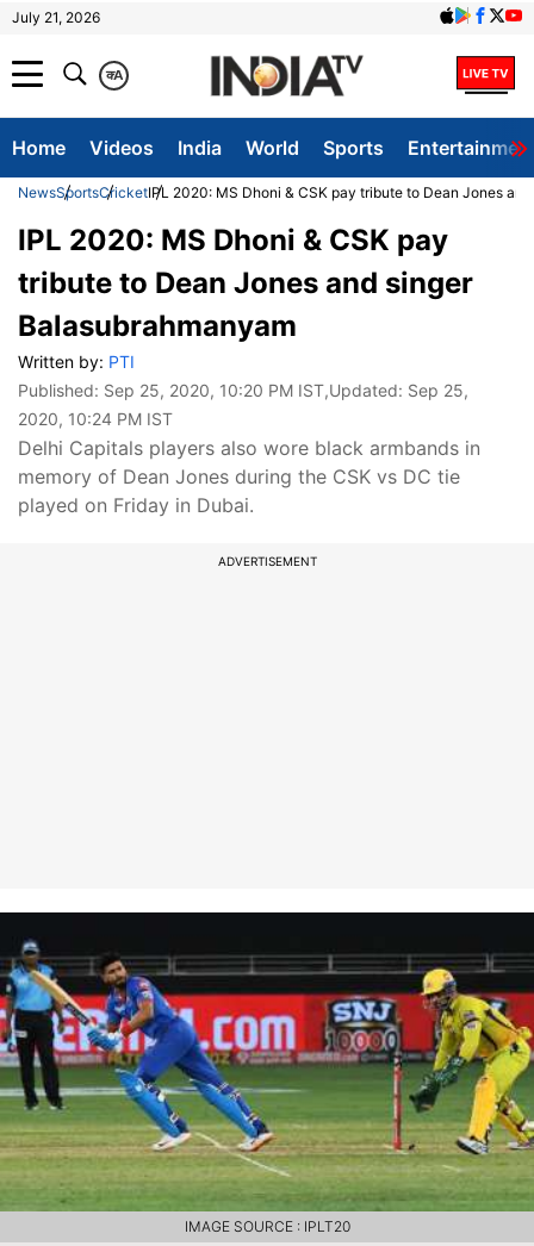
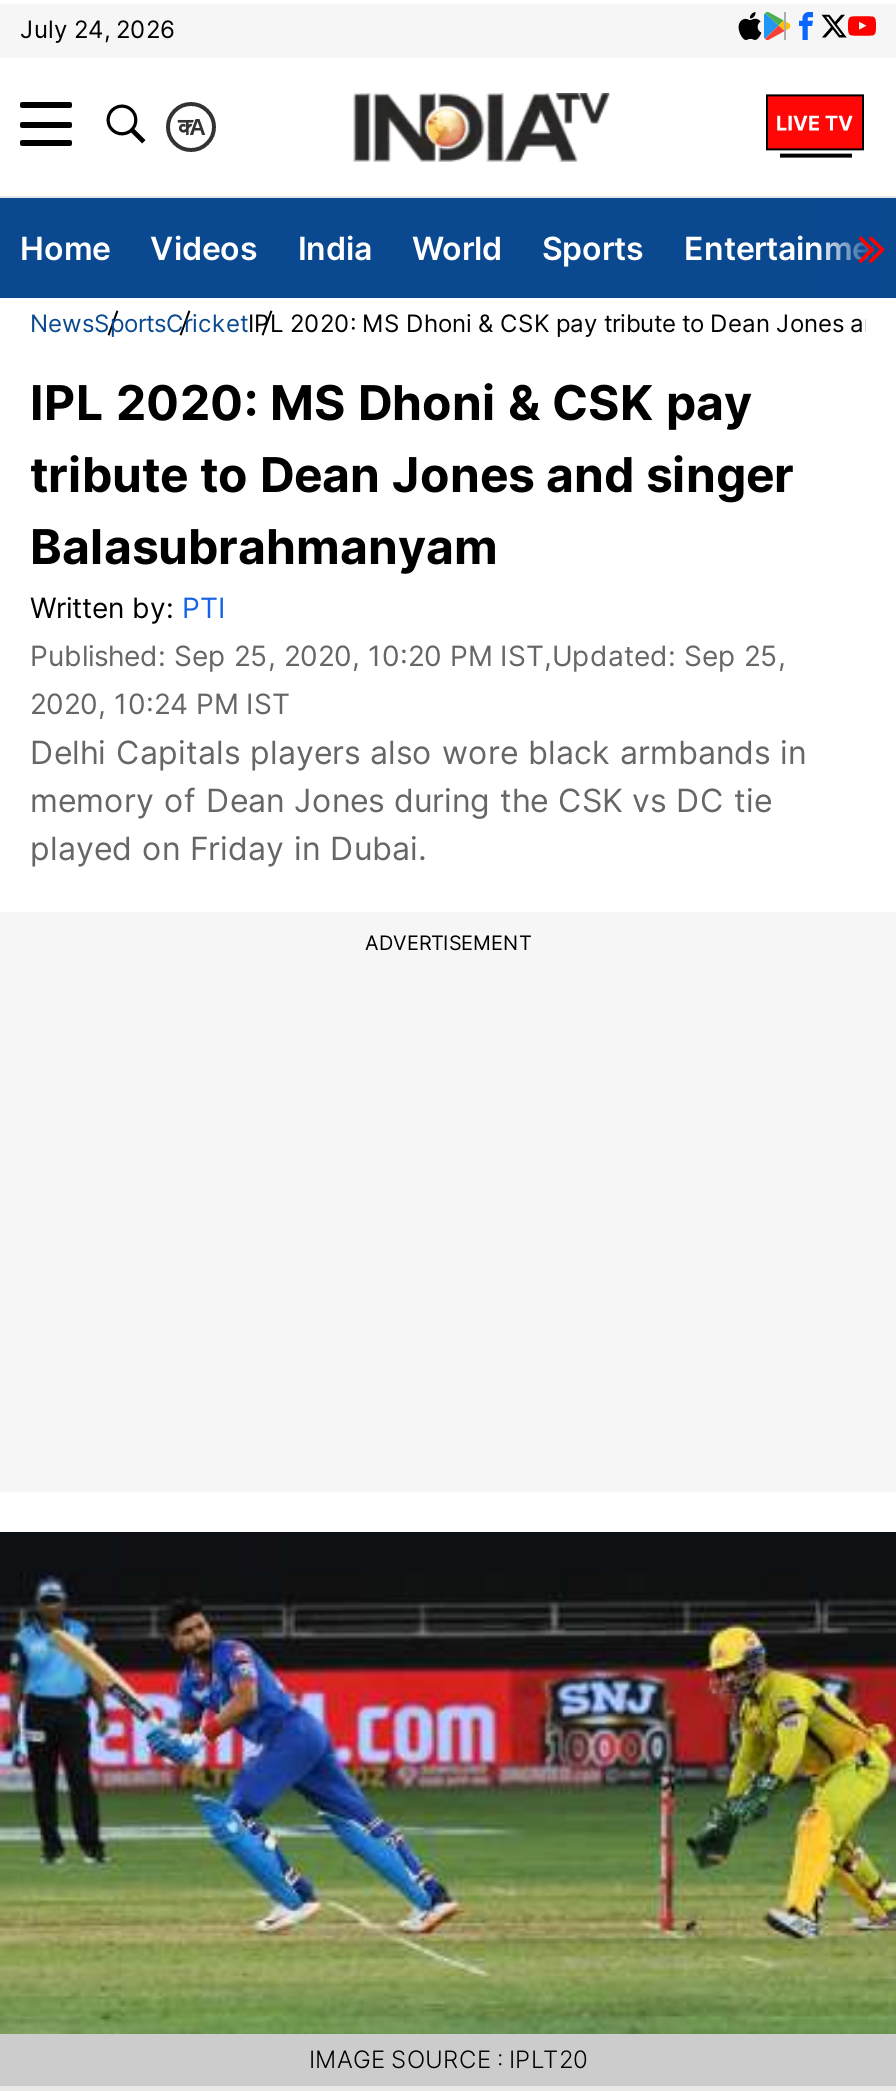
[12,8,100,26] July 21, 2026 -> [20,14,174,44] July 24, 2026

